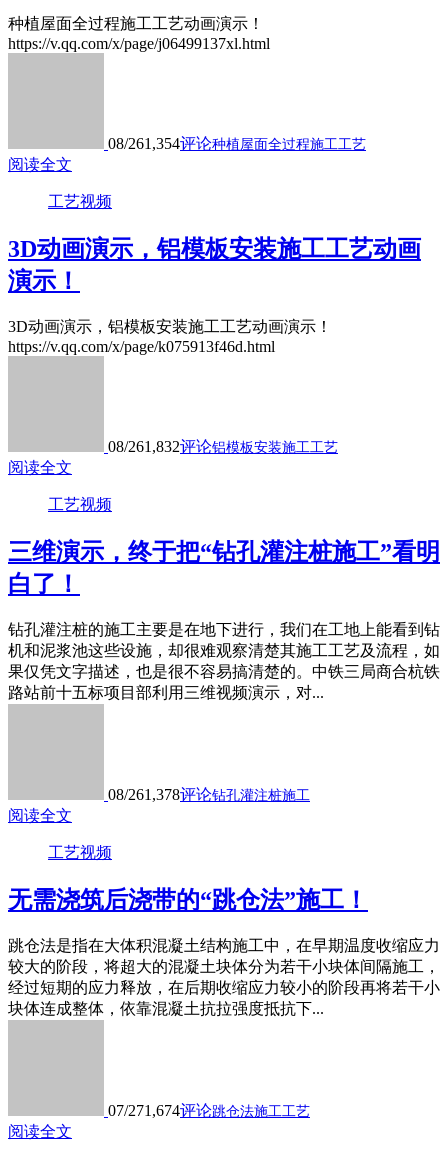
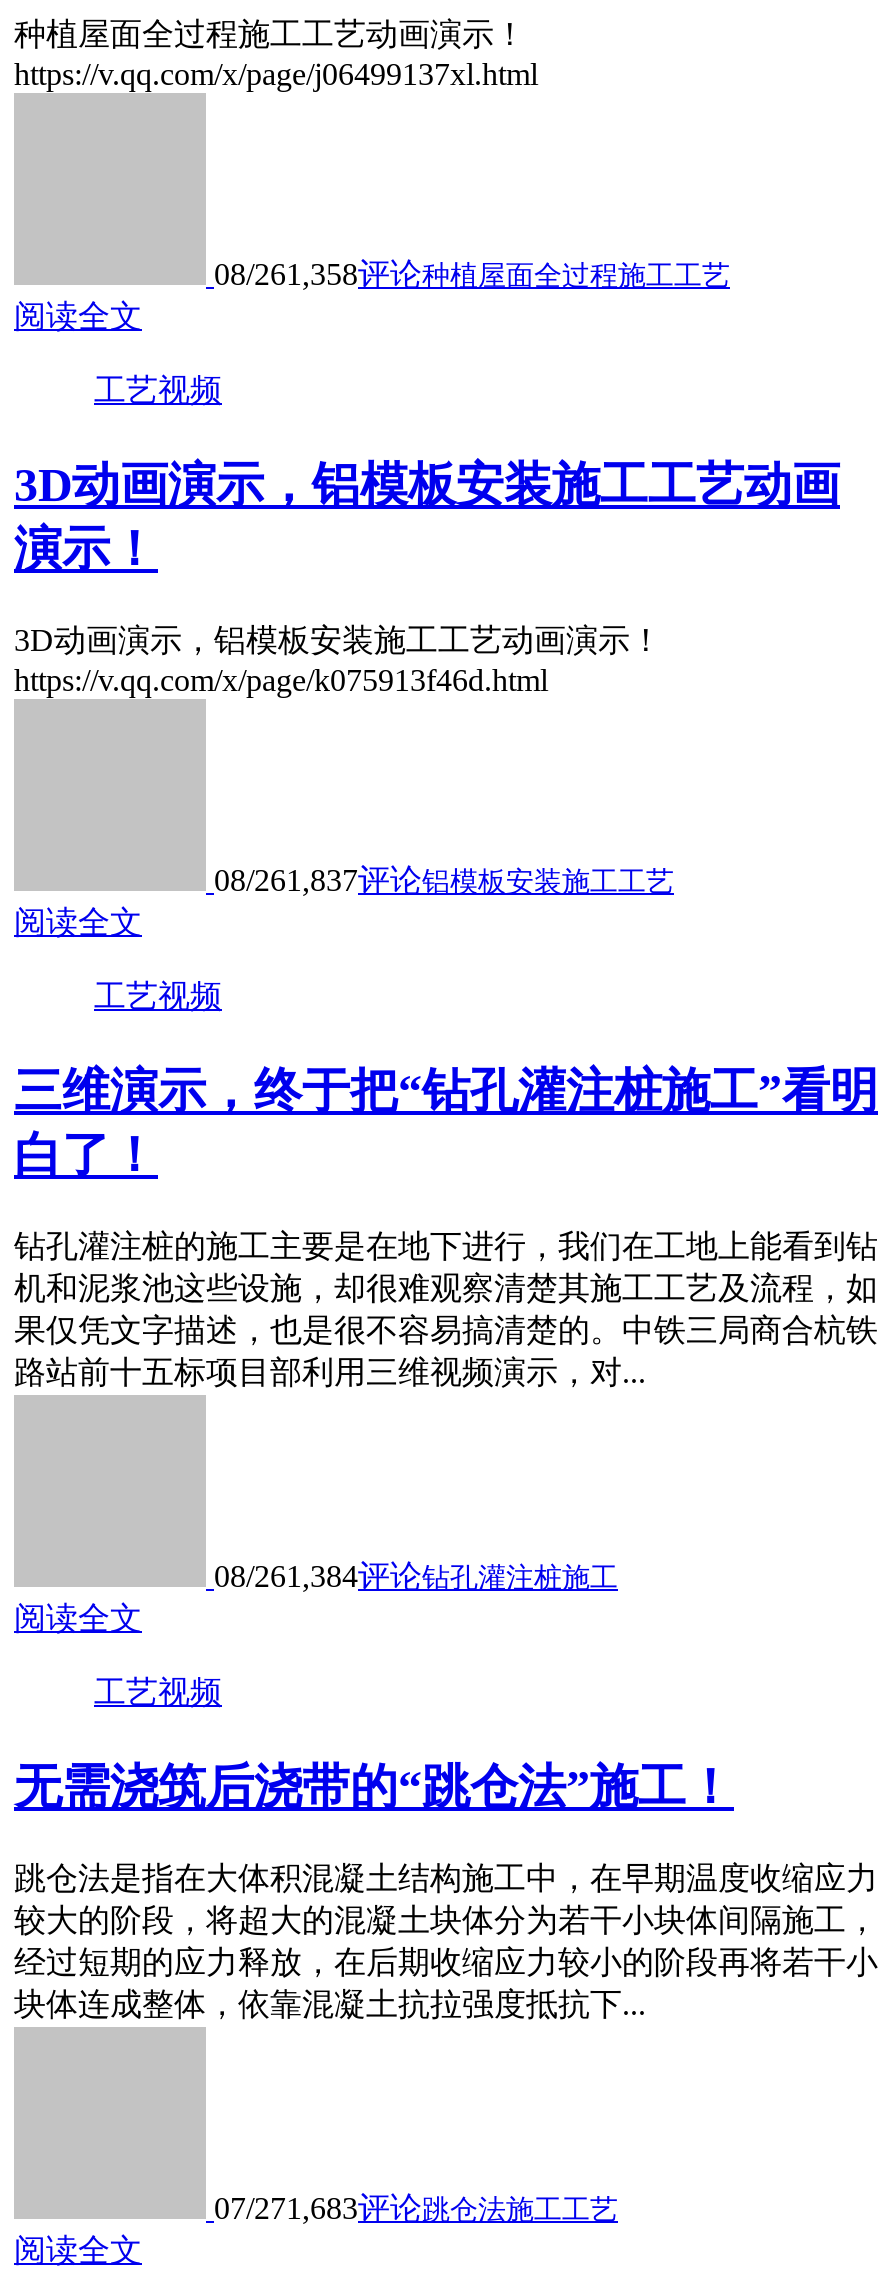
[108,135,366,152] 08/261,354评论种植屋面全过程施工工艺 -> [214,257,730,291] 08/261,358评论种植屋面全过程施工工艺
[108,438,338,455] 08/261,832评论铝模板安装施工工艺 -> [214,863,674,897] 08/261,837评论铝模板安装施工工艺
[108,786,310,803] 08/261,378评论钻孔灌注桩施工 -> [214,1558,618,1592] 08/261,384评论钻孔灌注桩施工
[108,1101,310,1118] 07/271,674评论跳仓法施工工艺 -> [214,2190,618,2224] 07/271,683评论跳仓法施工工艺

